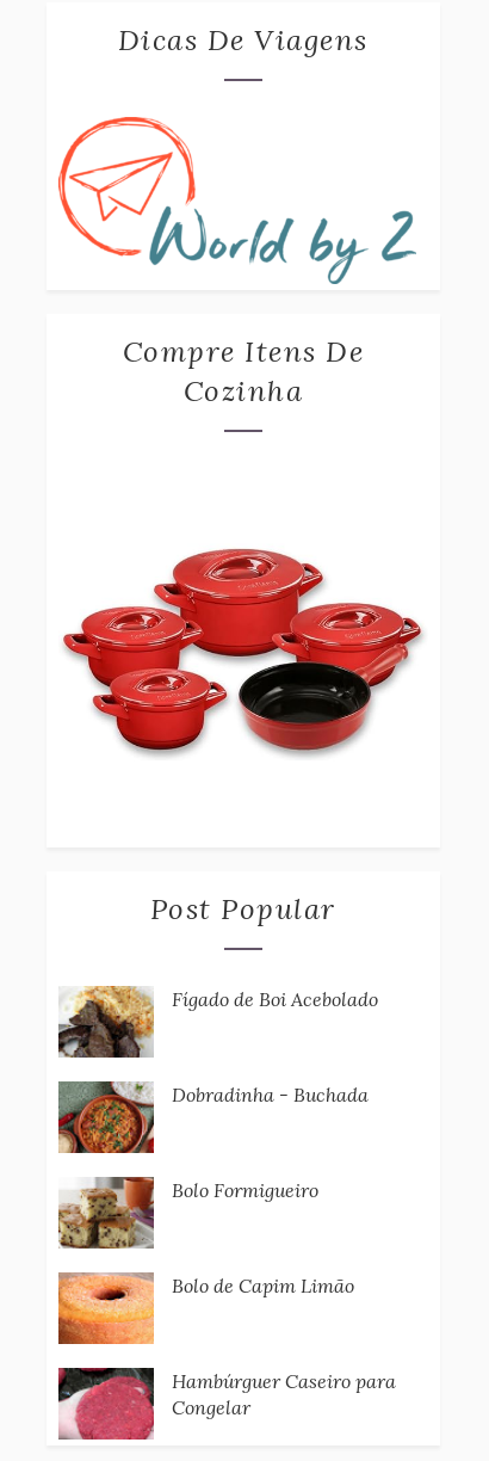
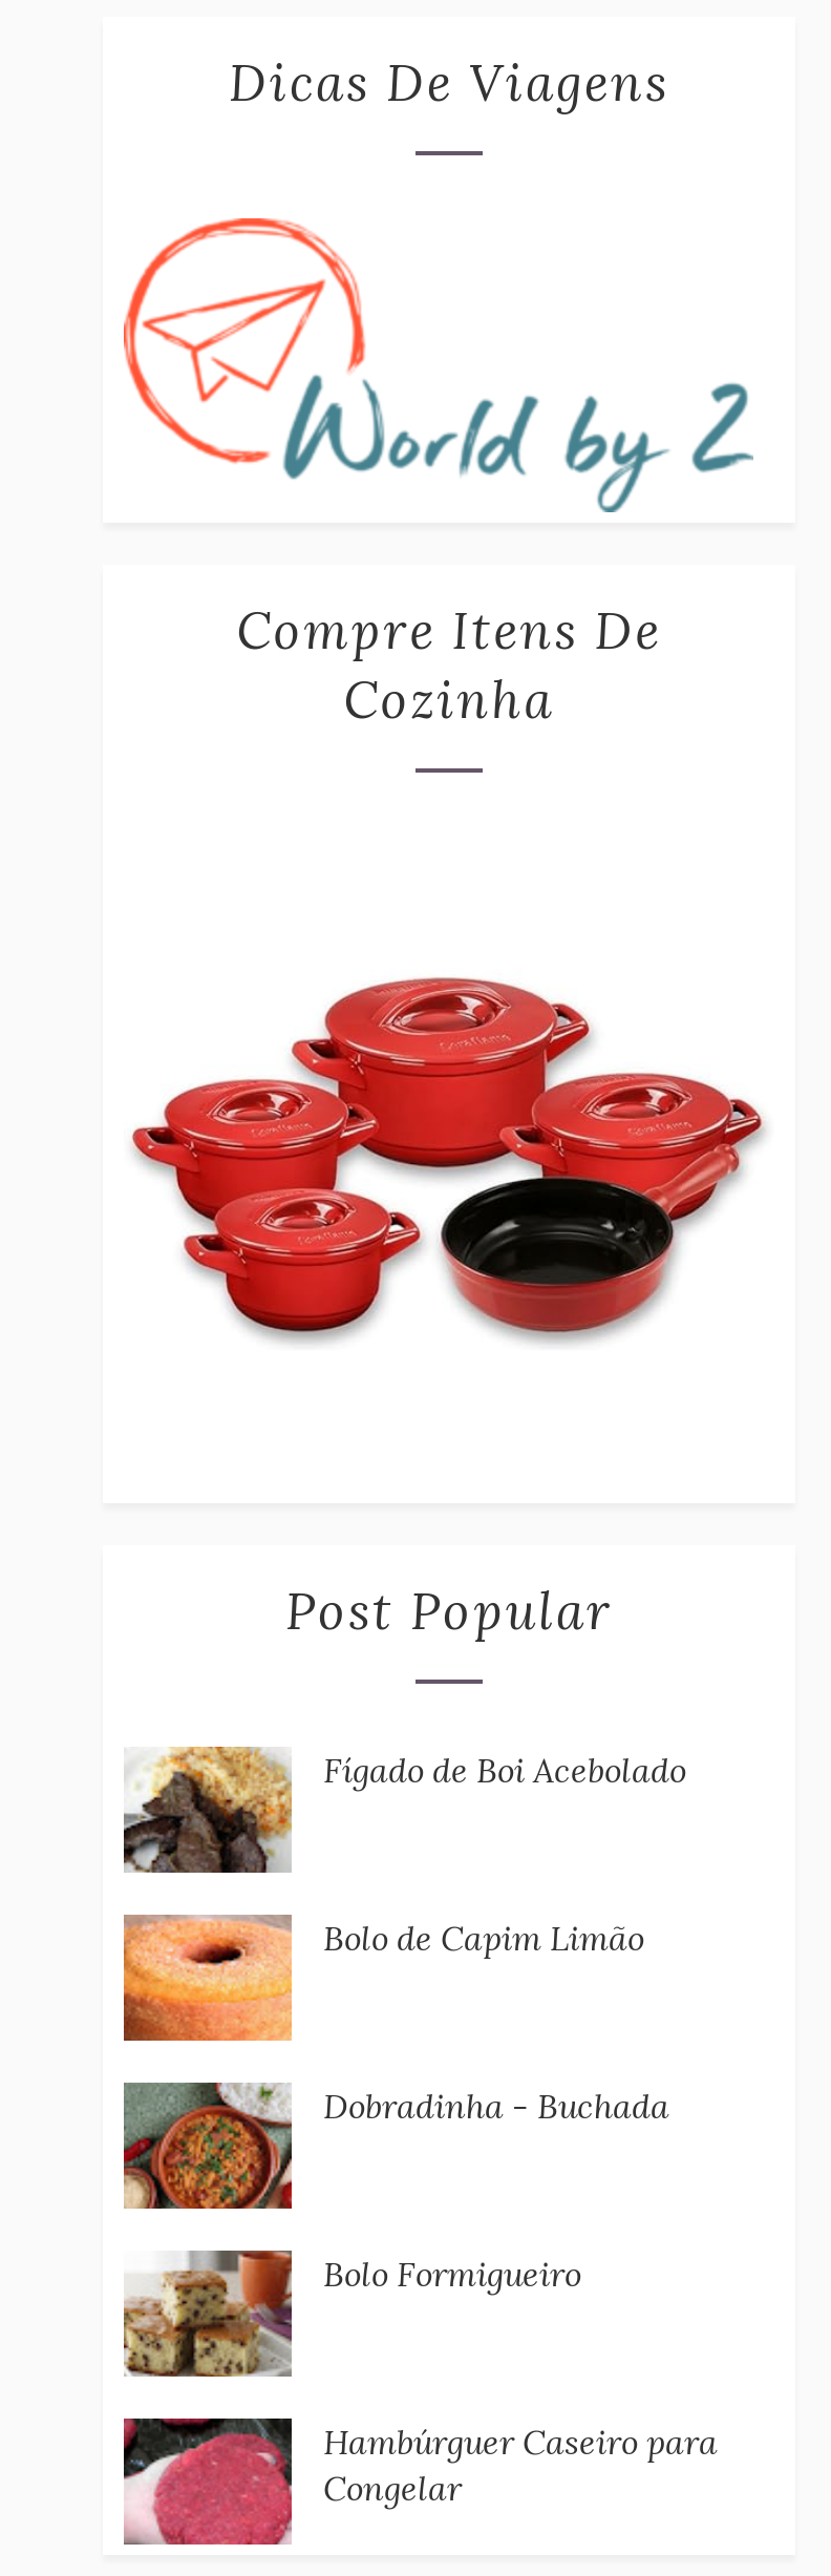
moved [56,1079,369,1202] -> [120,2078,669,2296]: [image] | Dobradinha - Buchada | Bolo Formigueiro
moved [56,1176,156,1251] -> [120,2248,296,2381]: [image]
moved [57,1274,354,1344] -> [122,1915,644,2043]: [image] | Bolo de Capim Limão

